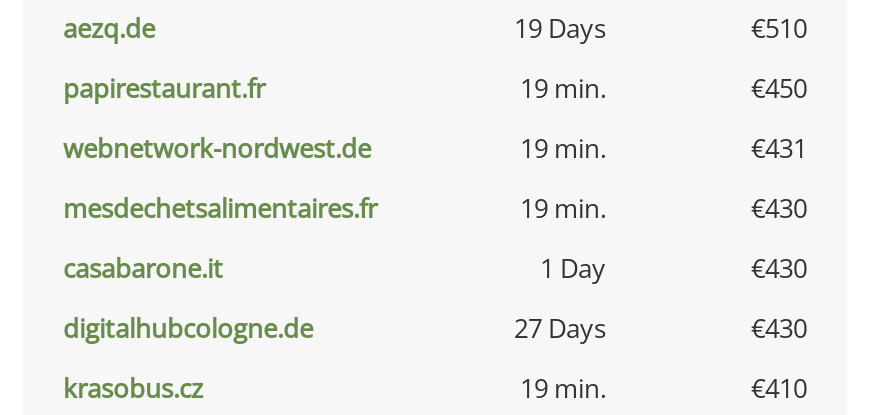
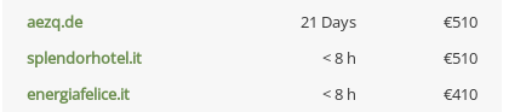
[514,10,606,46] 19 Days -> [300,11,356,33] 21 Days
[63,70,807,406] papirestaurant.fr | 19 min. | €450 | webnetwork-nordwest.de | 19 min. | €431 | mesdechetsalimentaires.fr | 19 min. | €430 | casabarone.it | 1 Day | €430 | digitalhubcologne.de | 27 Days | €430 | krasobus.cz | 19 min. -> [27,47,477,105] splendorhotel.it | < 8 h | €510 | energiafelice.it | < 8 h

